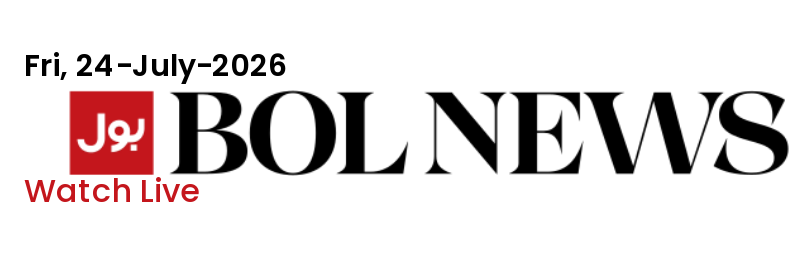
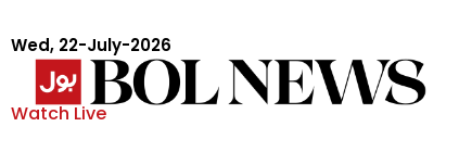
[24,44,288,86] Fri, 24-July-2026 -> [11,34,171,56] Wed, 22-July-2026

